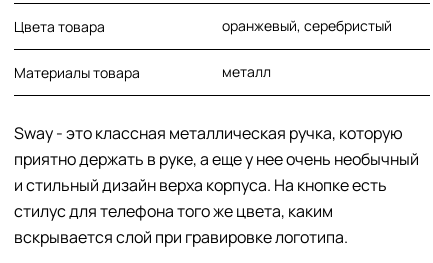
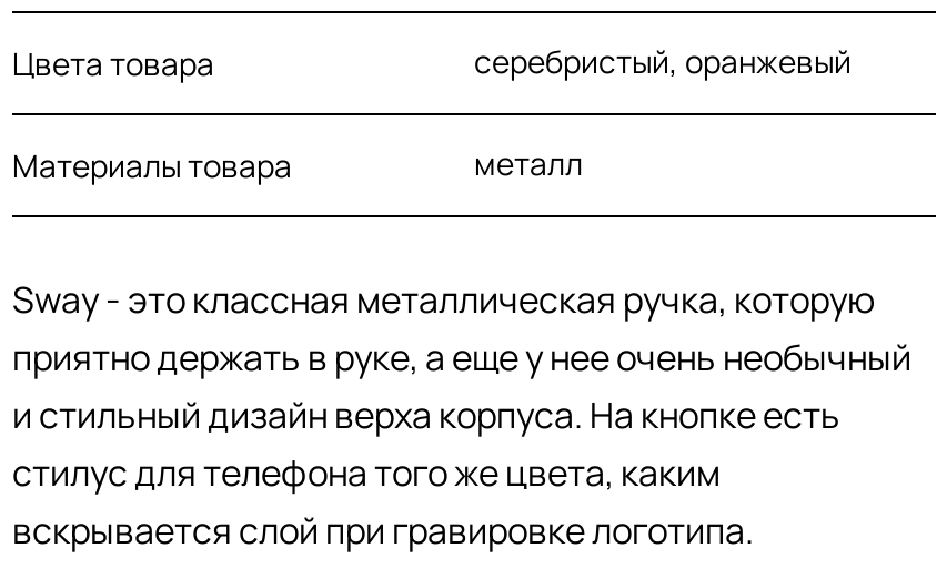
[222,16,392,35] оранжевый, серебристый -> [474,39,852,81] серебристый, оранжевый

